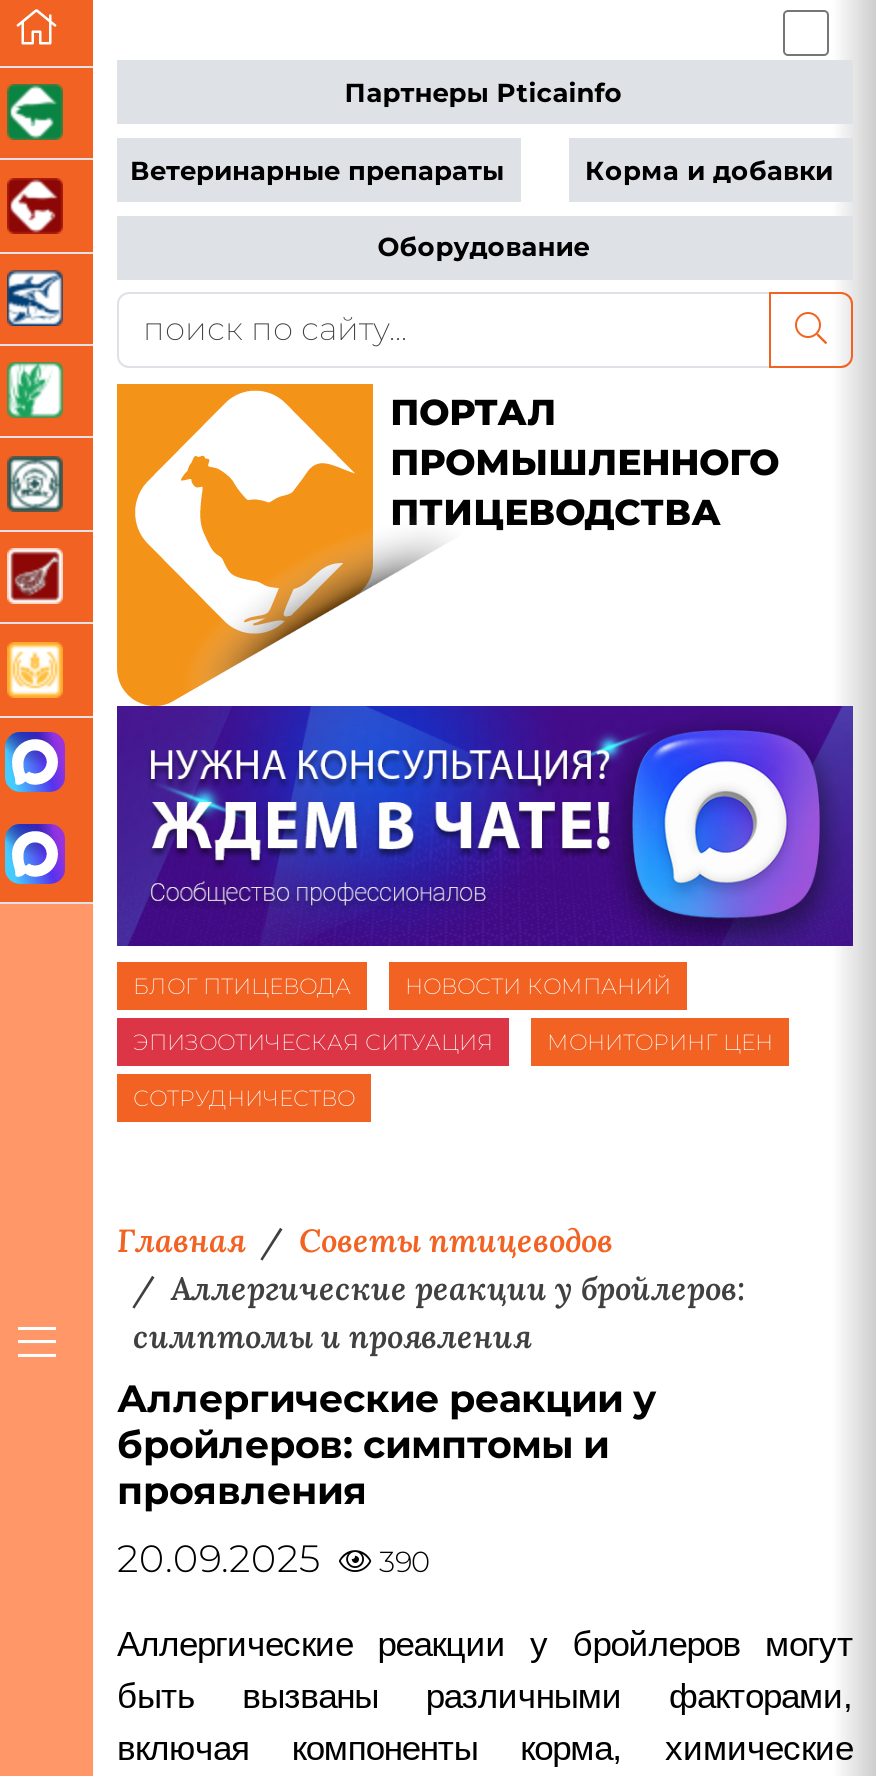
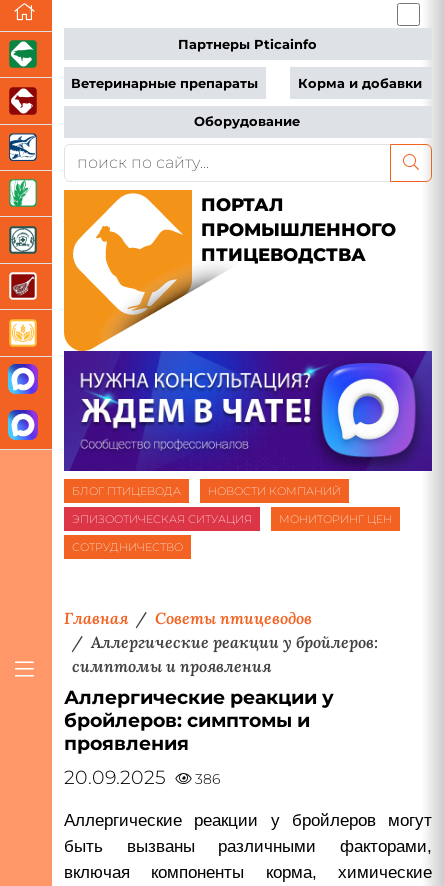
[117,1534,429,1582] 20.09.2025 390 -> [64,765,220,789] 20.09.2025 386

